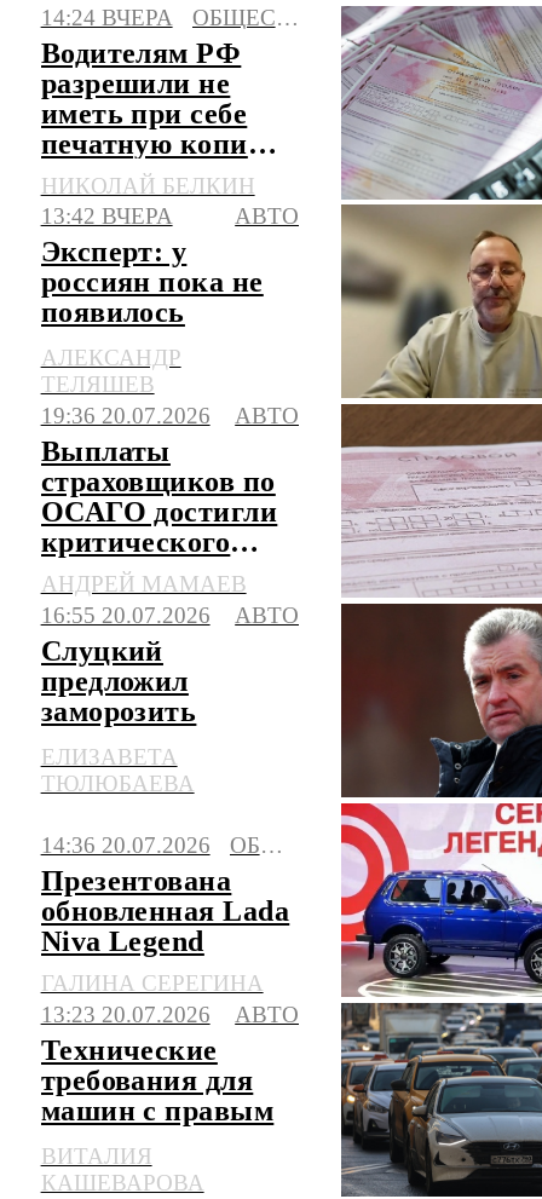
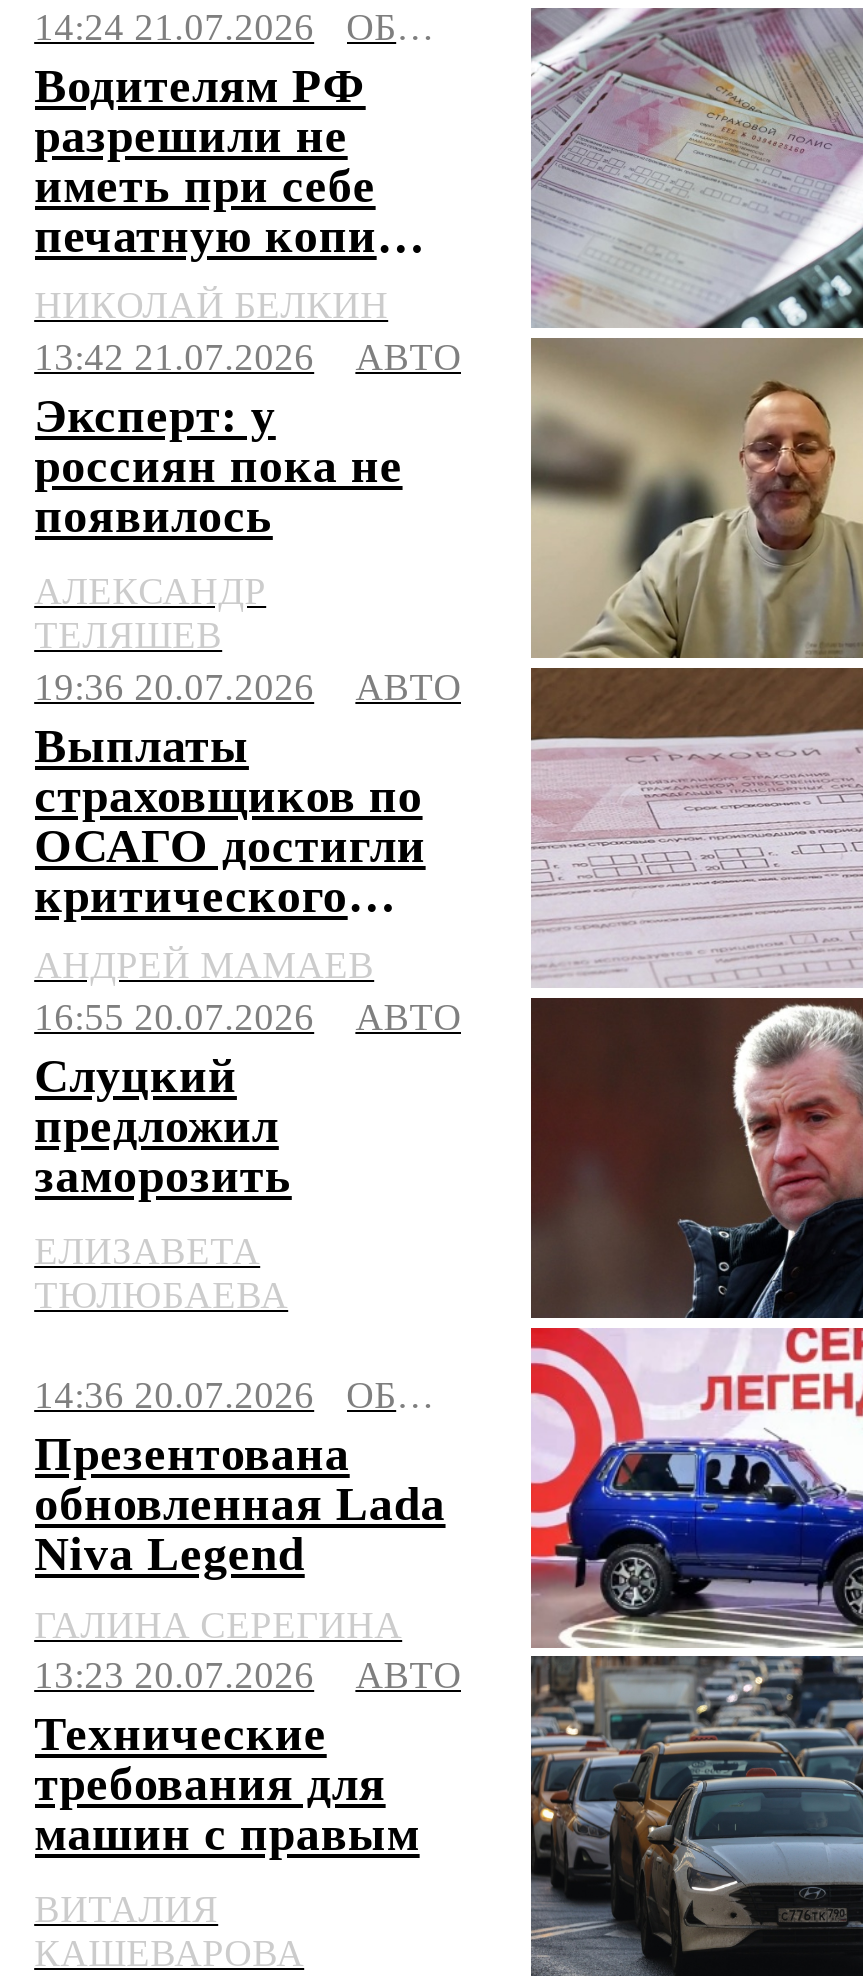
[41,4,173,30] 14:24 ВЧЕРА -> [34,7,314,49] 14:24 21.07.2026
[41,204,173,229] 13:42 ВЧЕРА -> [34,337,314,379] 13:42 21.07.2026

